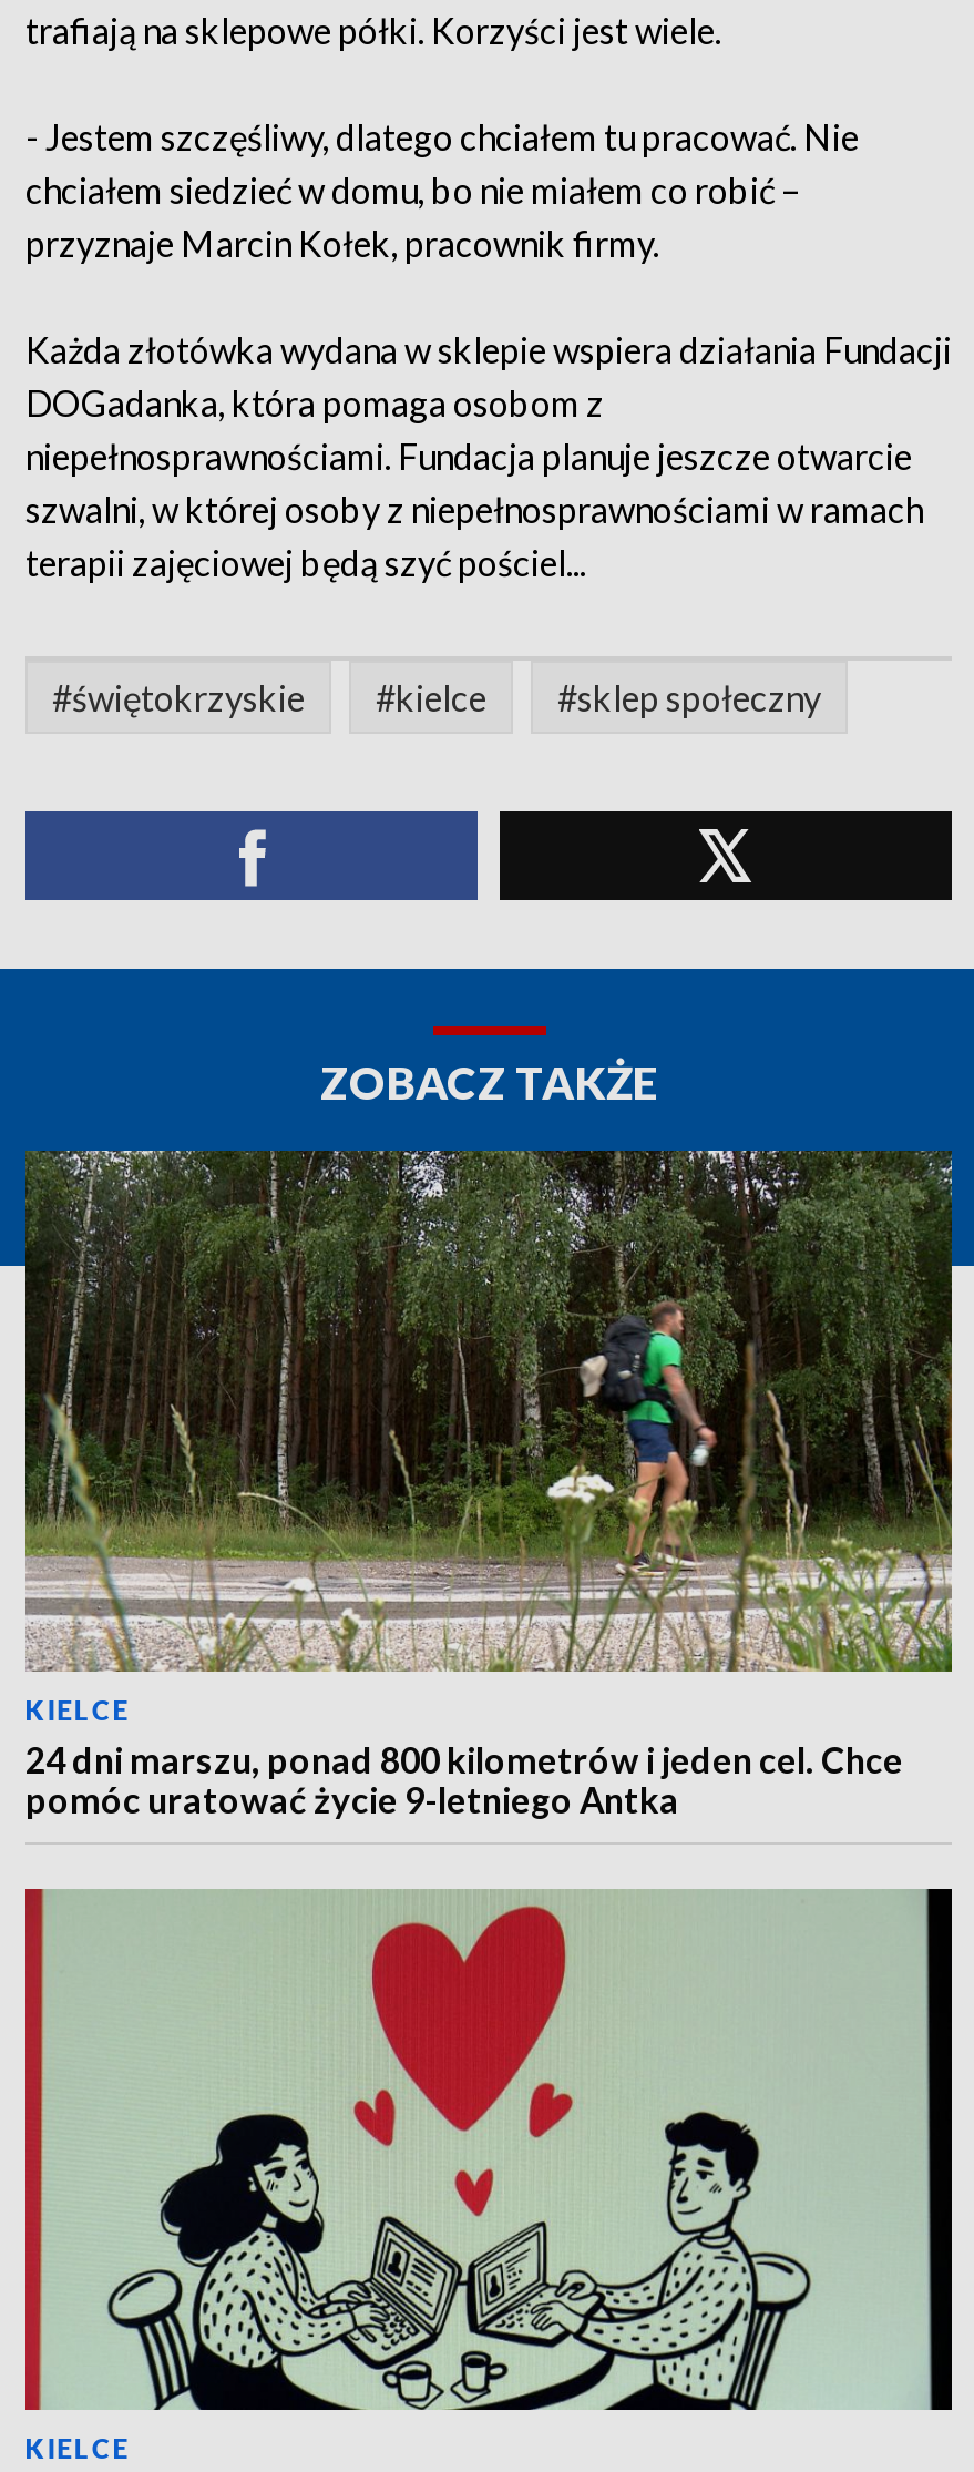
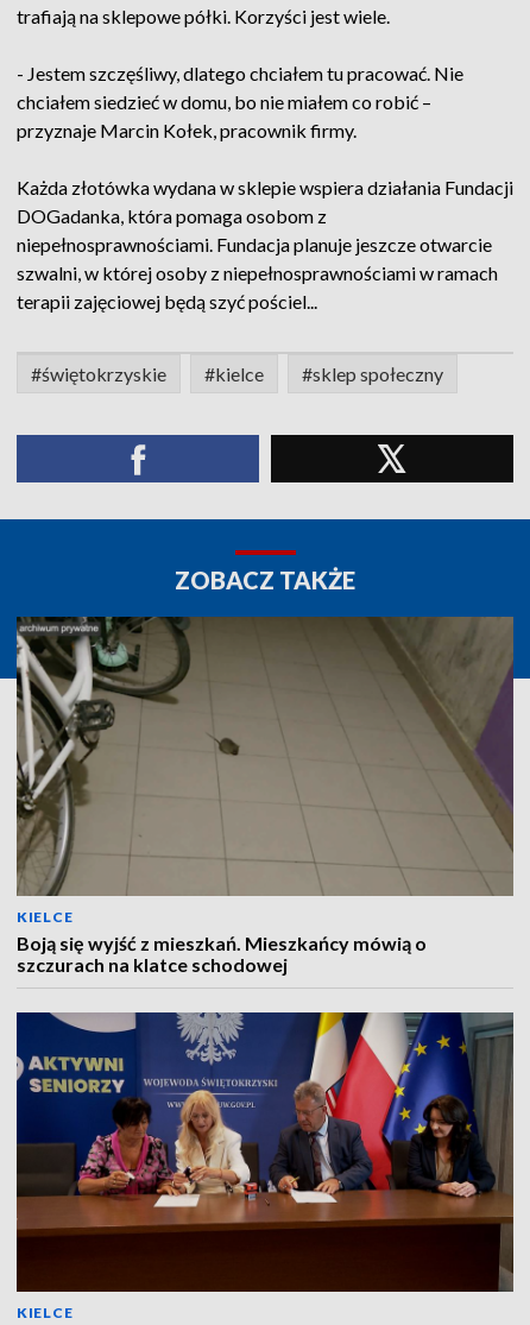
[23,1148,954,1820] [image] | 24 dni marszu, ponad 800 kilometrów i jeden cel. Chce | pomóc uratować życie 9-letniego Antka -> [15,616,515,976] [image] | Boją się wyjść z mieszkań. Mieszkańcy mówią o | szczurach na klatce schodowej
[23,1887,954,2412] [image] -> [15,1011,515,1293] [image]

